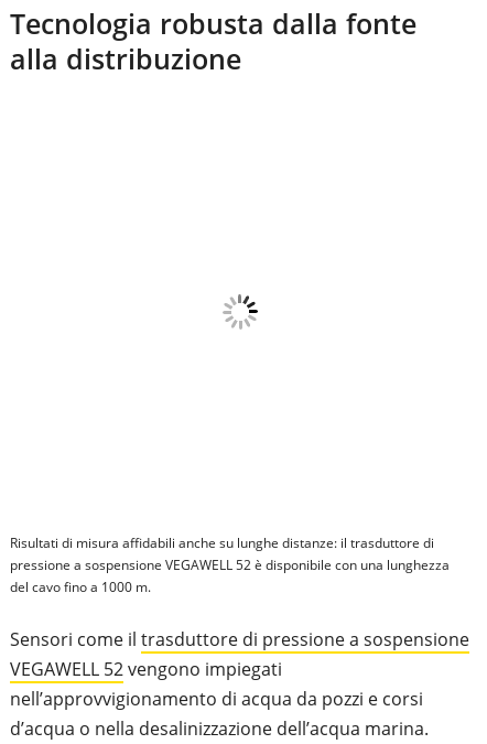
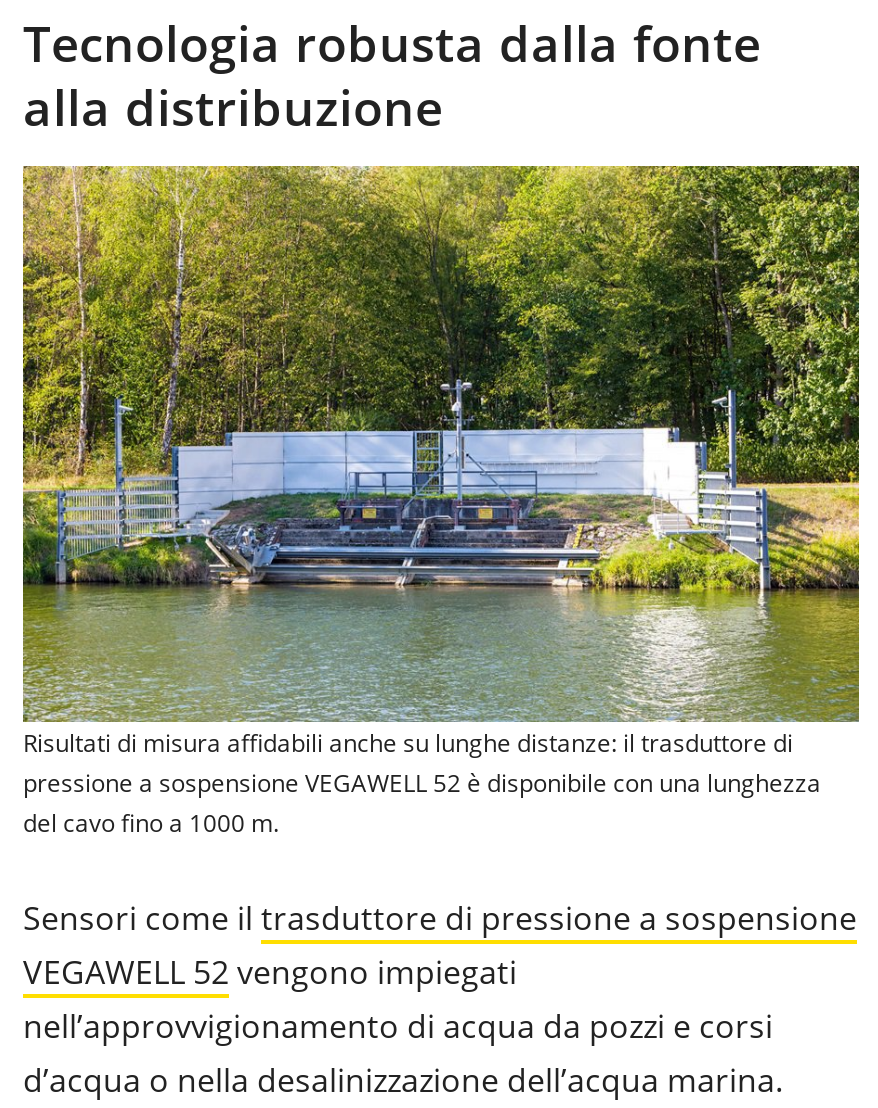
none -> [21,164,861,724] [image]

